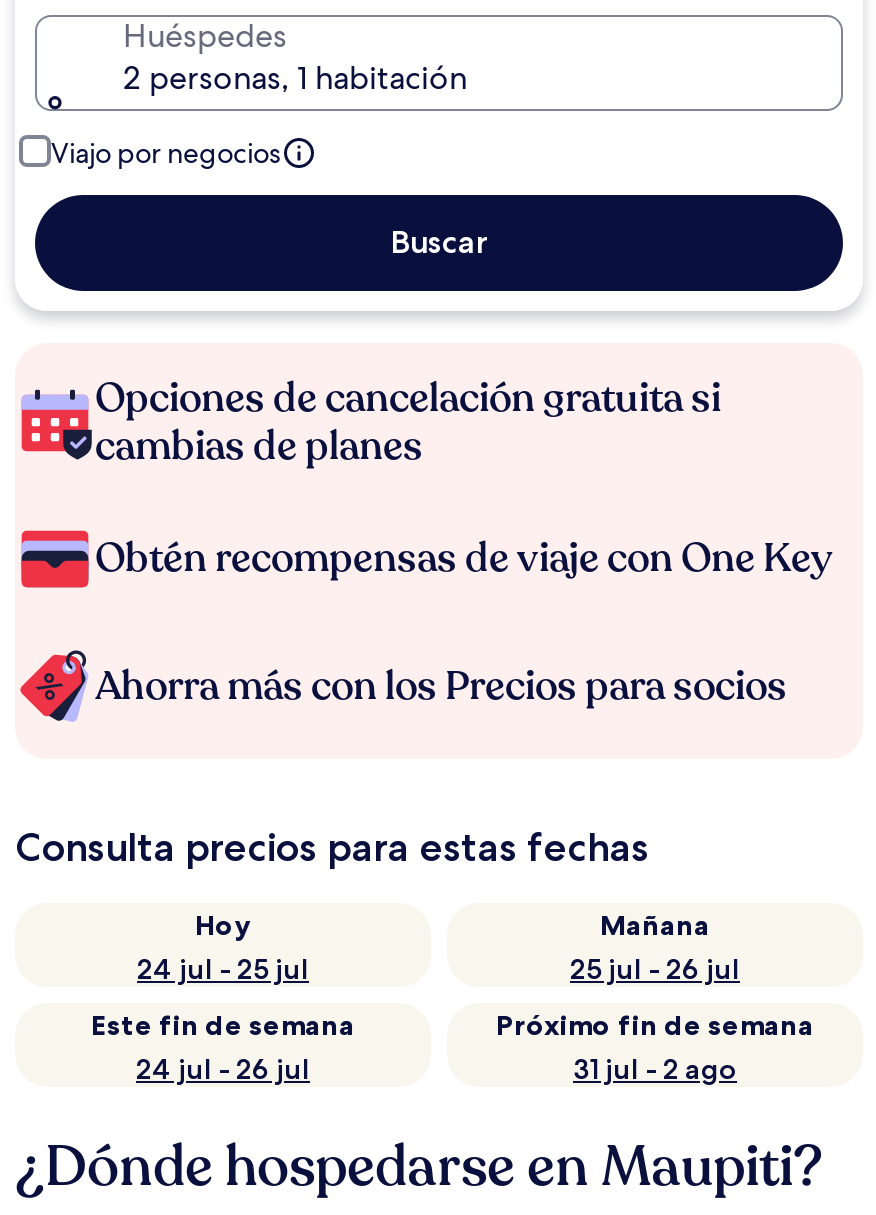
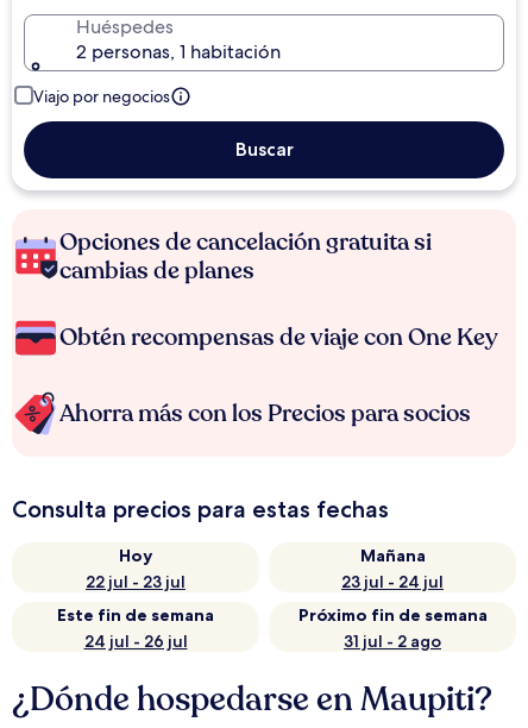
[137,951,309,987] 24 jul - 25 jul -> [86,571,186,592] 22 jul - 23 jul
[570,951,740,987] 25 jul - 26 jul -> [341,571,444,592] 23 jul - 24 jul

